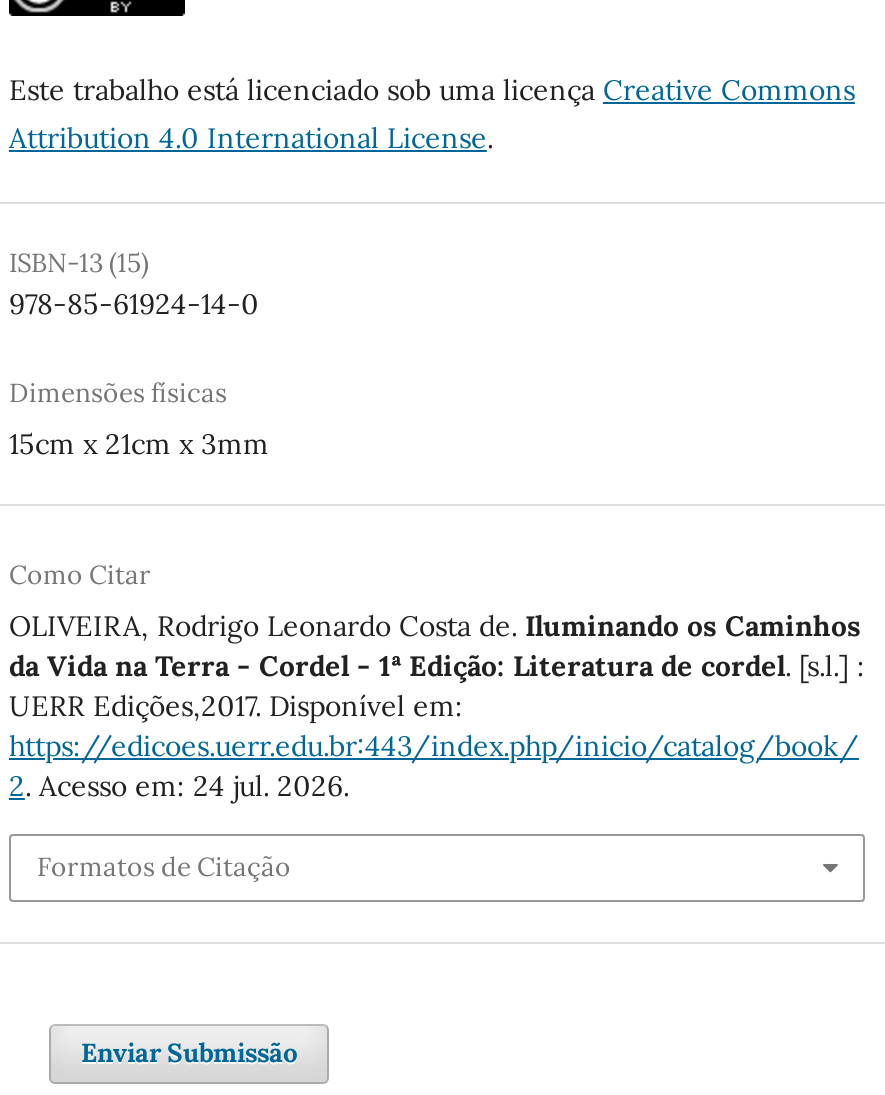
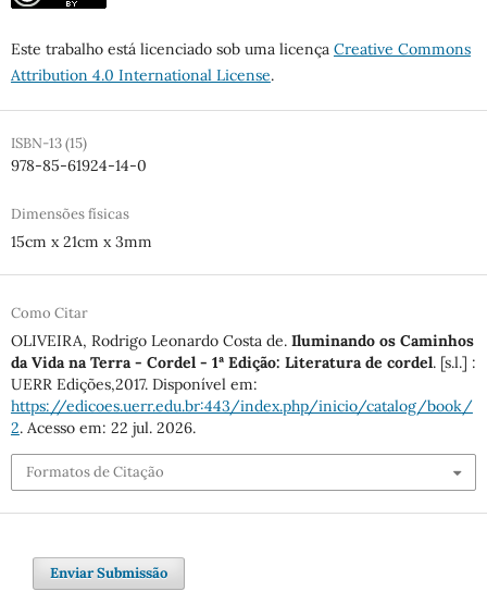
[9,767,349,803] 2. Acesso em: 24 jul. 2026. -> [11,417,196,437] 2. Acesso em: 22 jul. 2026.

